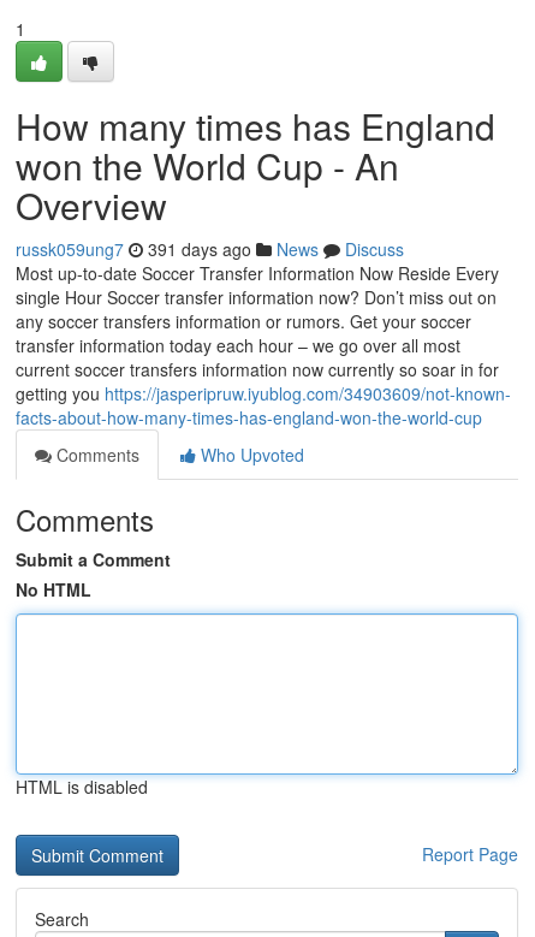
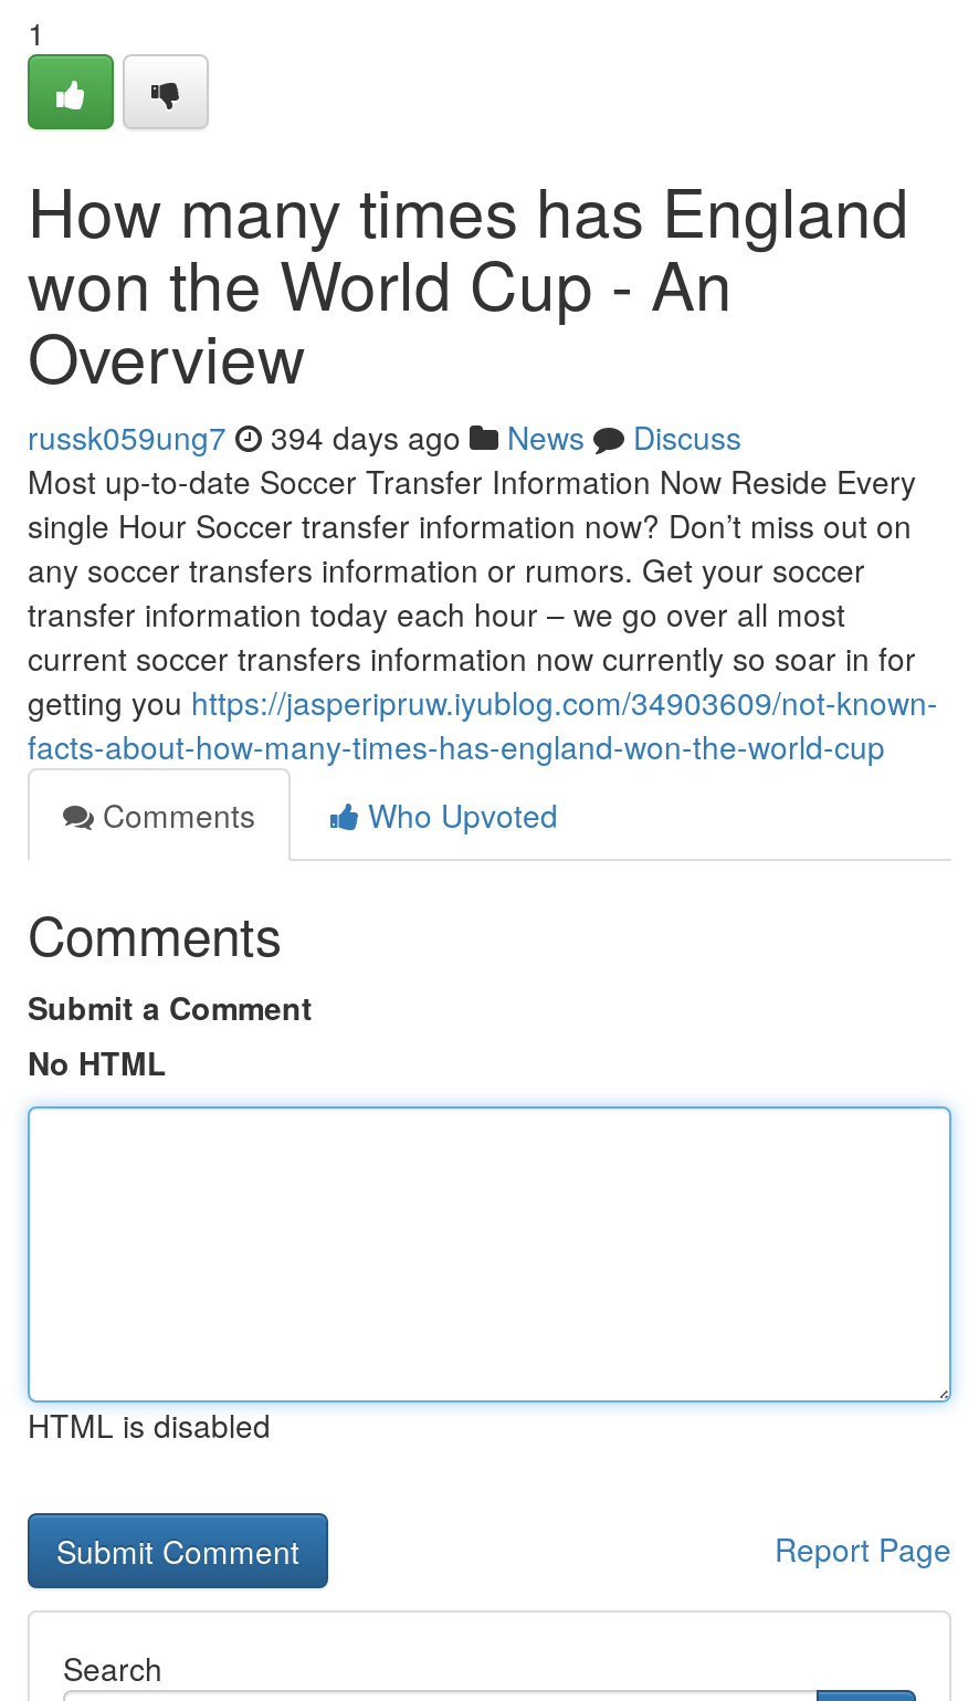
[16,237,404,261] russk059ung7 391 days ago News Discuss -> [28,414,741,459] russk059ung7 394 days ago News Discuss

